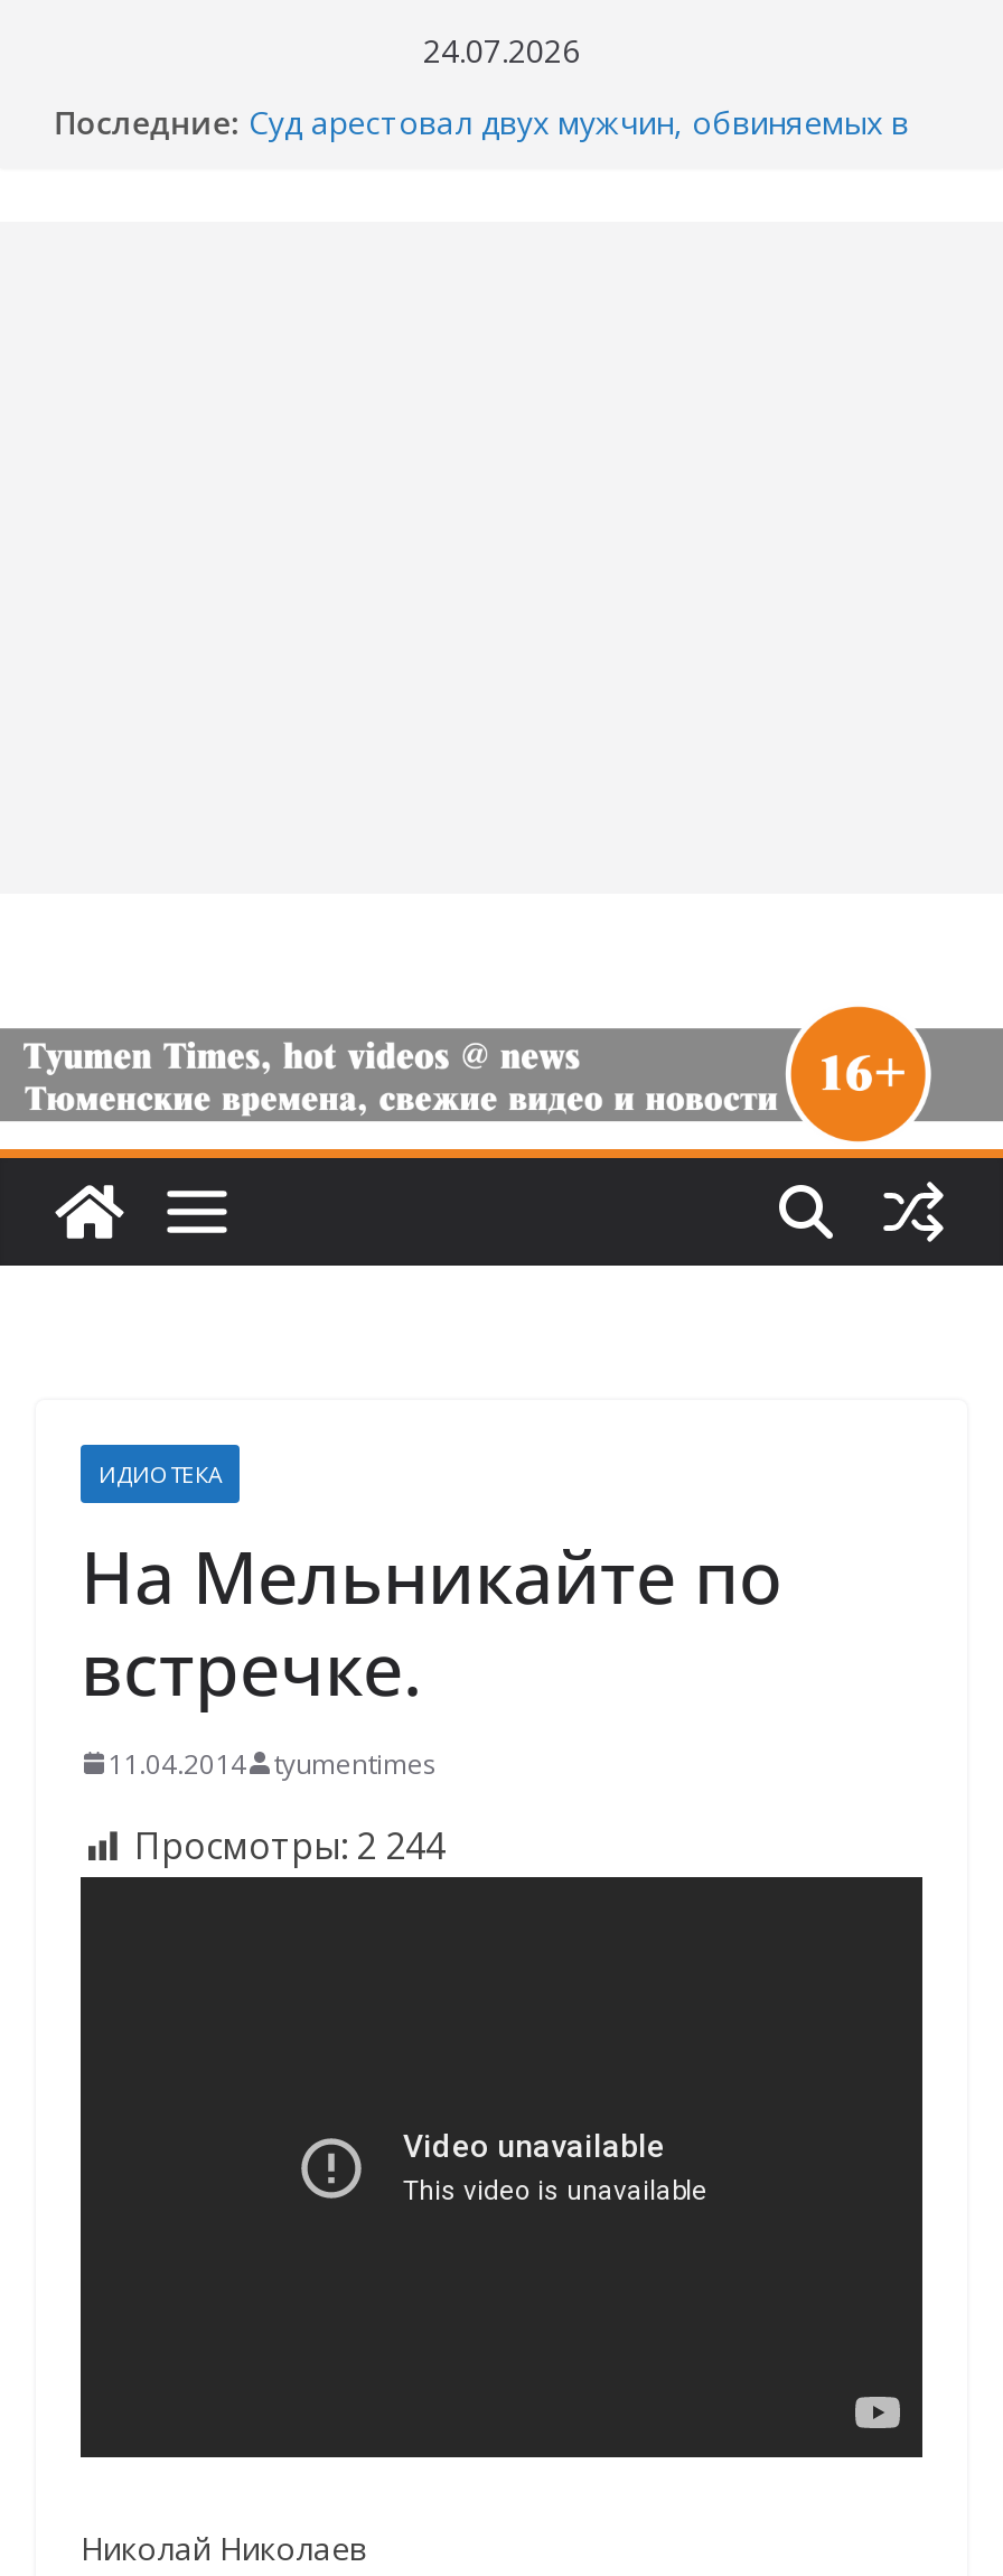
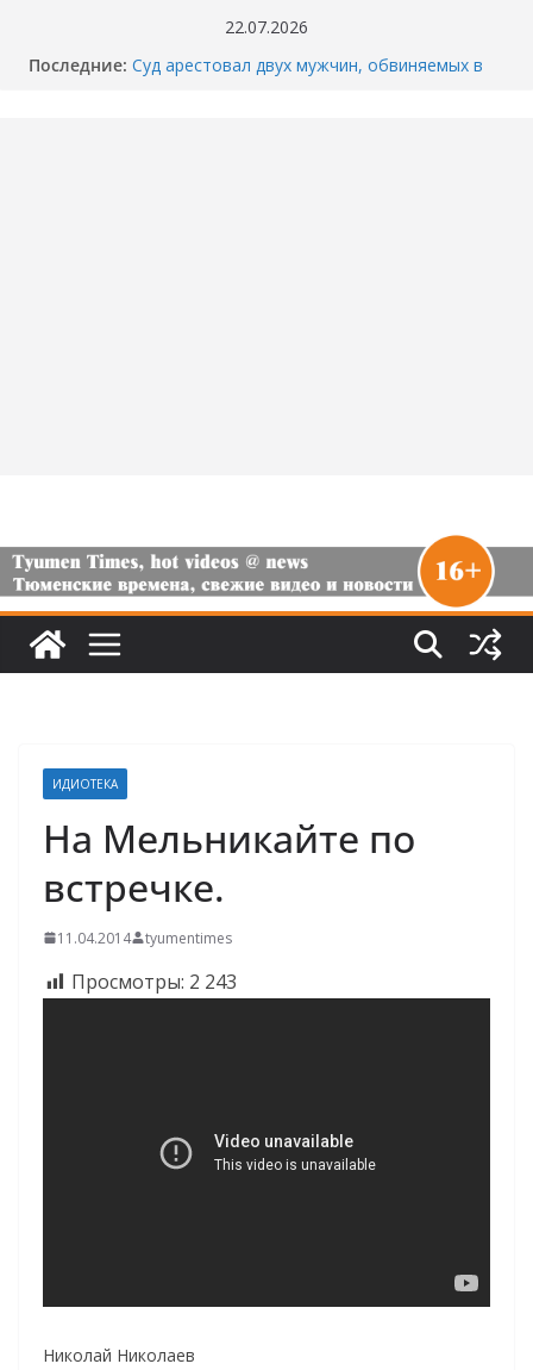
[423,29,580,72] 24.07.2026 -> [225,15,308,38] 22.07.2026
[134,1821,446,1870] Просмотры: 2 244 -> [71,969,237,995] Просмотры: 2 243

